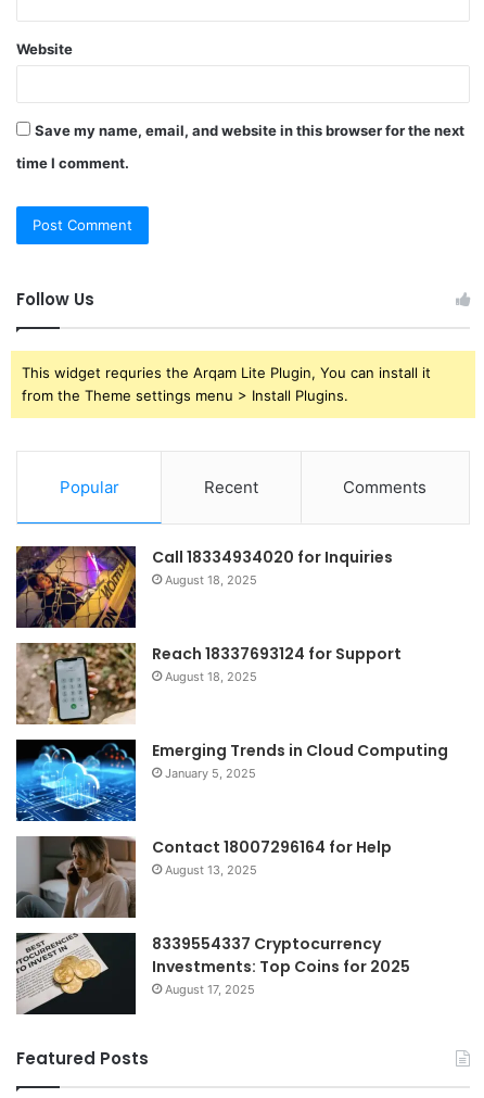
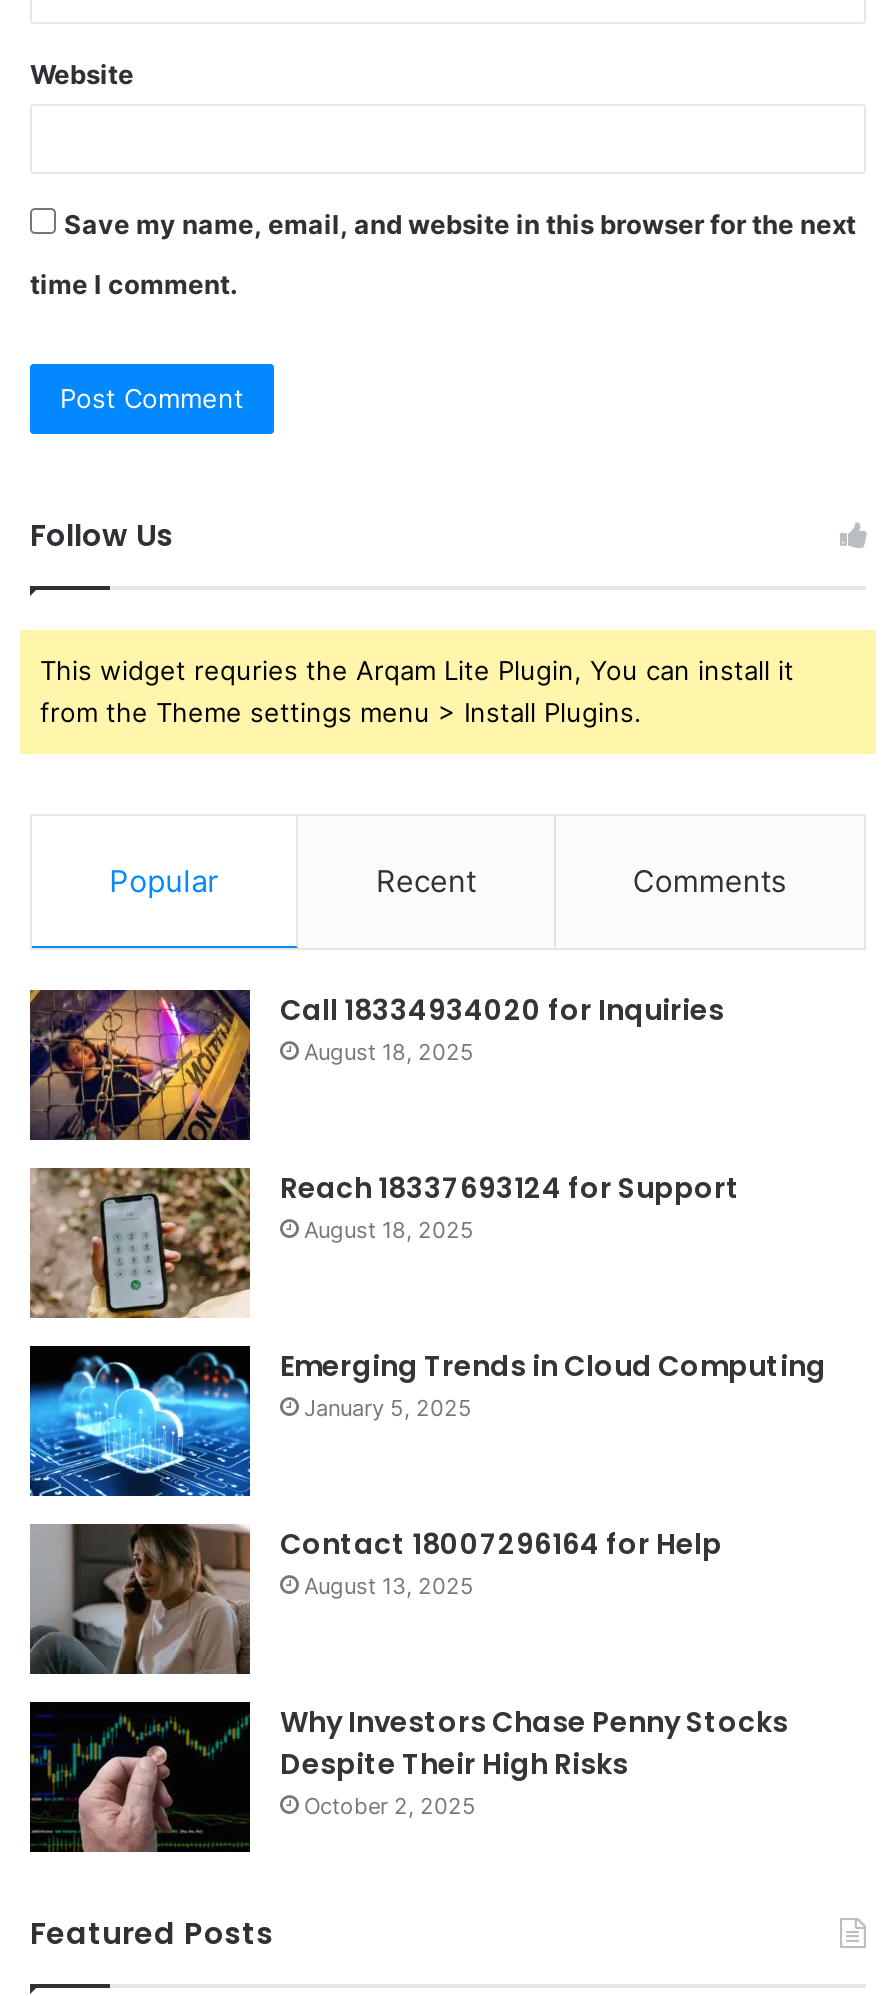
[16,932,410,1015] [image] | 8339554337 Cryptocurrency | Investments: Top Coins for 2025 | August 17, 2025 -> [28,1700,788,1854] [image] | Why Investors Chase Penny Stocks | Despite Their High Risks | October 2, 2025

